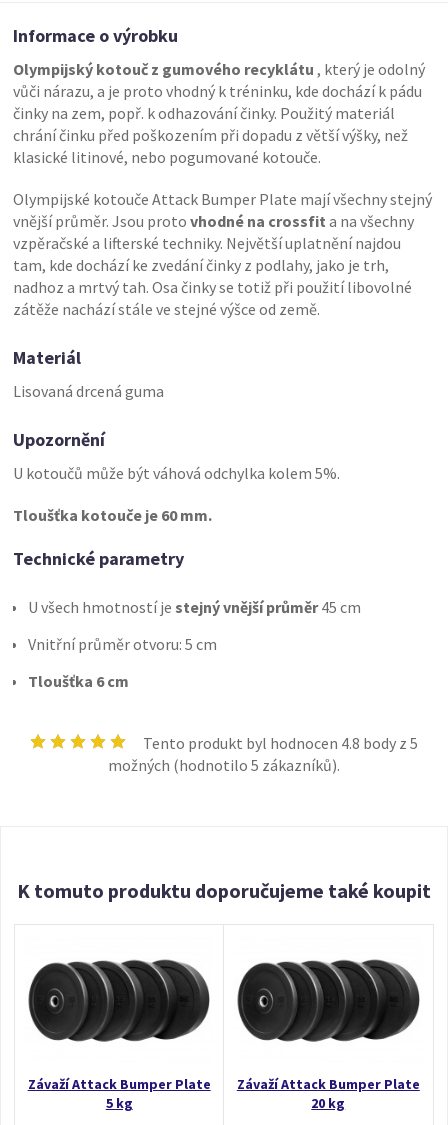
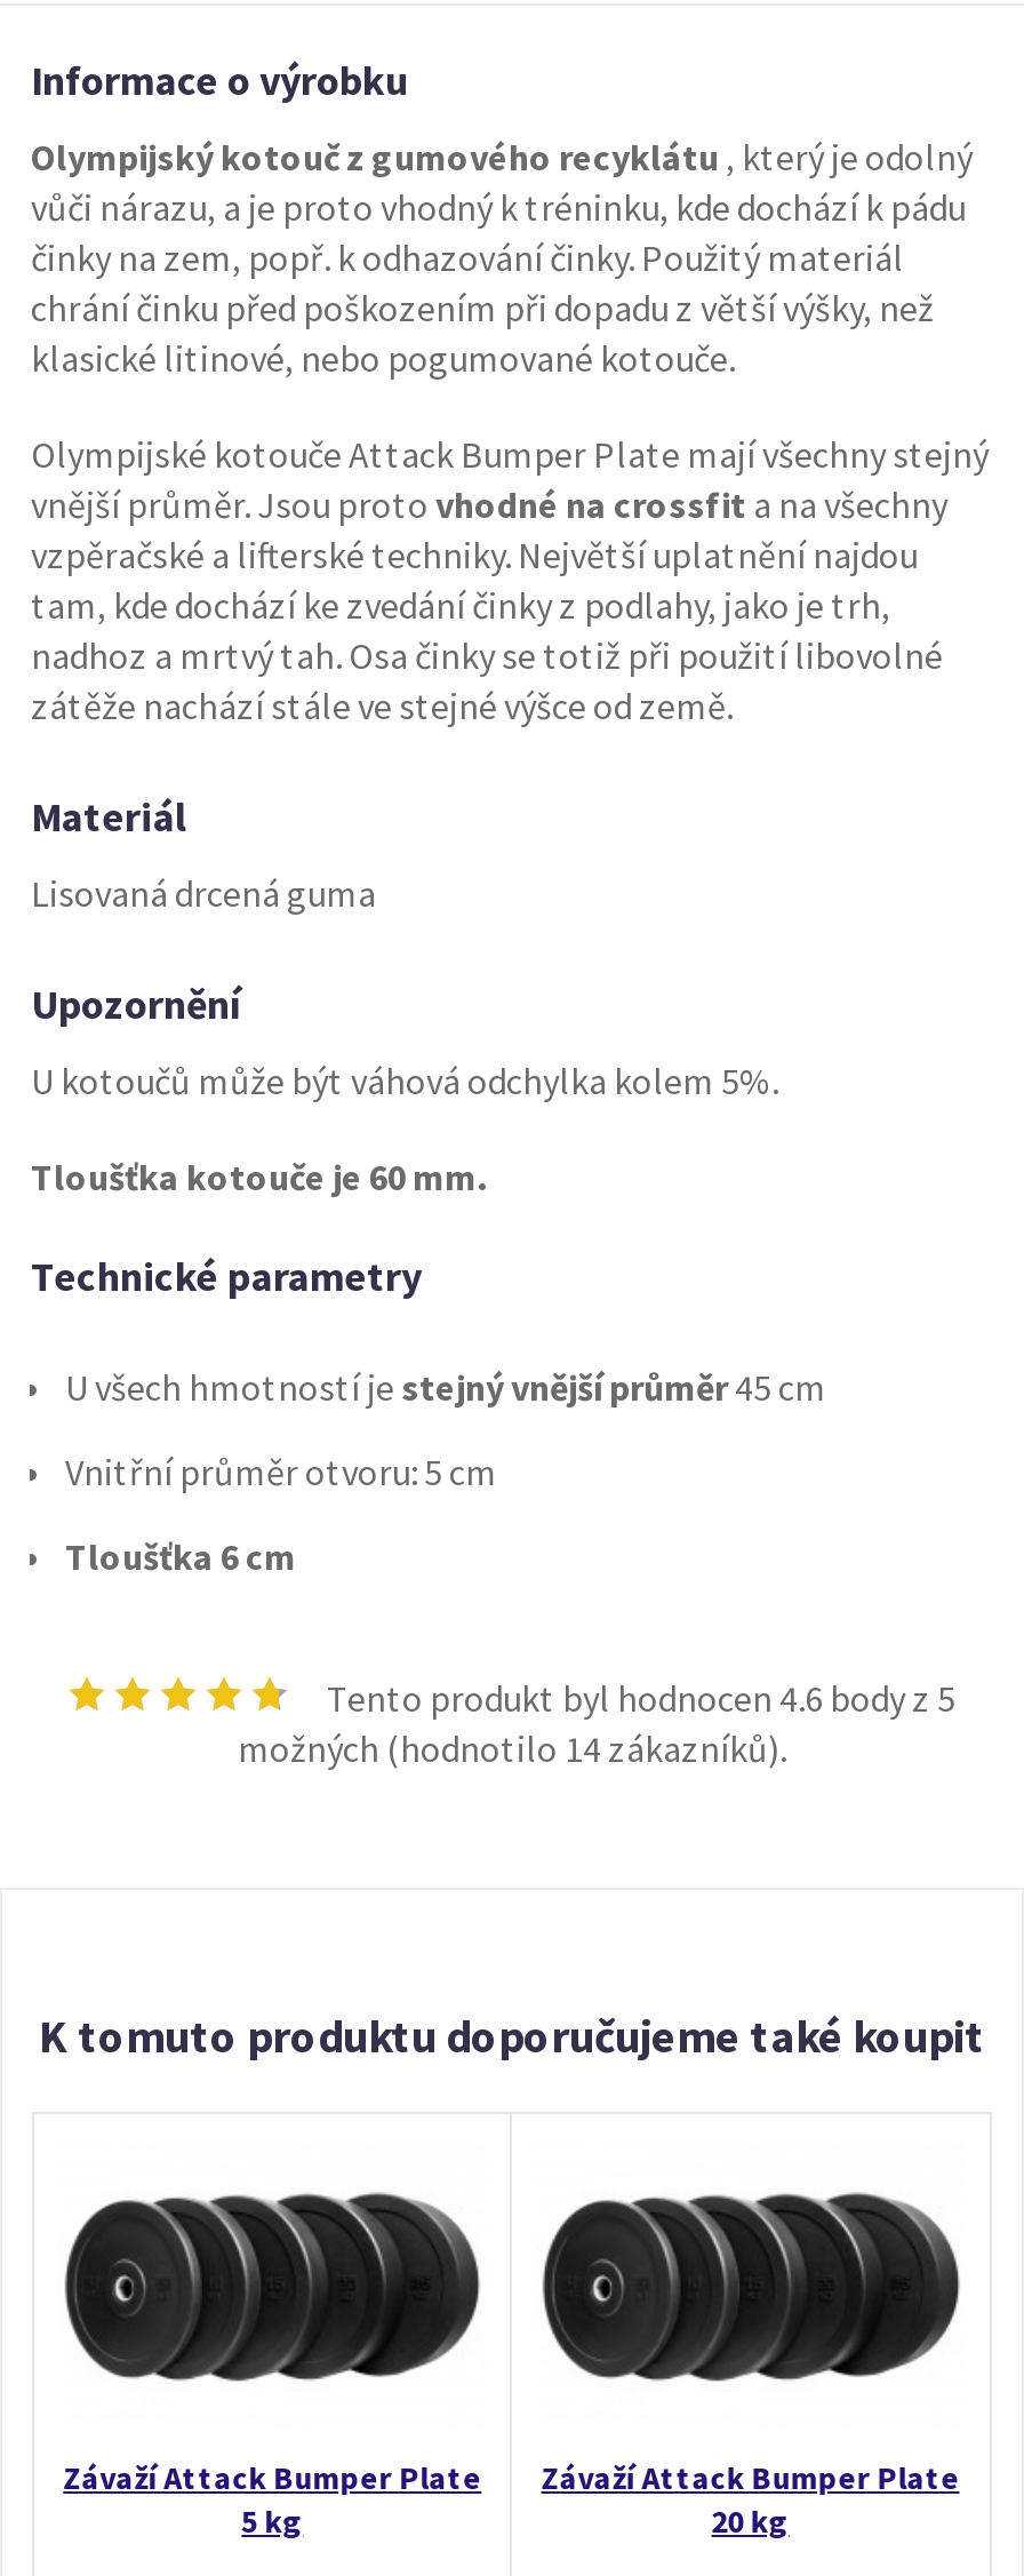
[140,733,418,753] Tento produkt byl hodnocen 4.8 body z 5 -> [320,1675,955,1721] Tento produkt byl hodnocen 4.6 body z 5
[108,755,340,775] možných (hodnotilo 5 zákazníků). -> [238,1725,786,1771] možných (hodnotilo 14 zákazníků).

